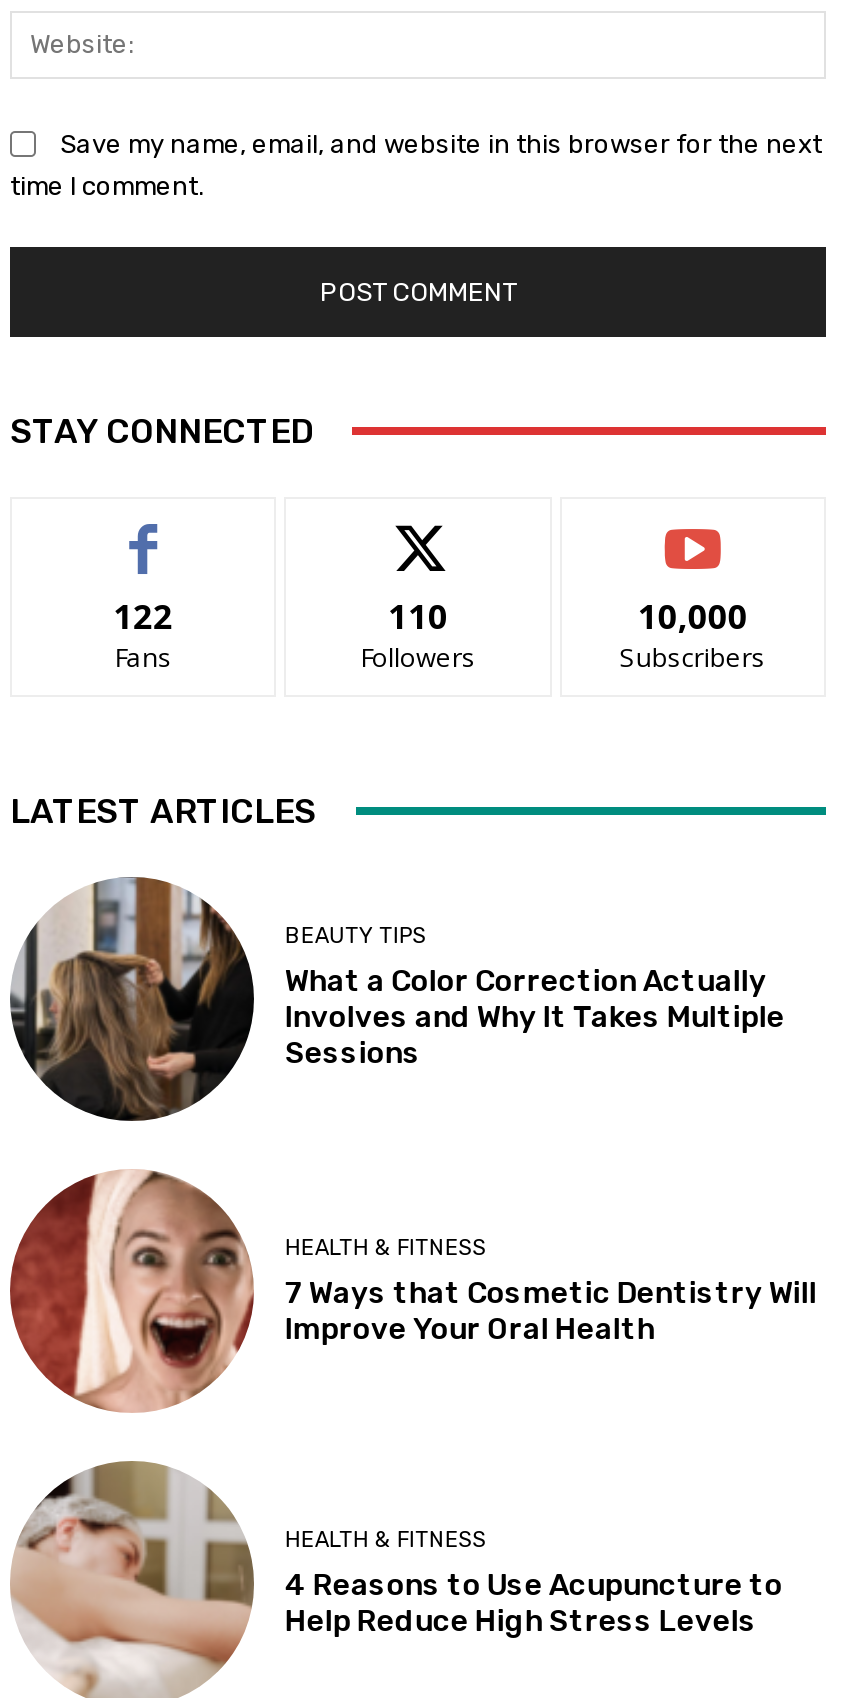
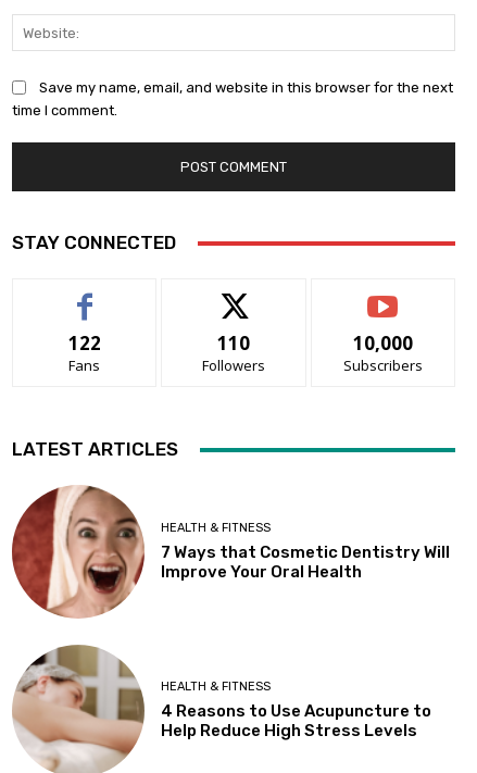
[10,877,785,1123] [image] | BEAUTY TIPS | What a Color Correction Actually | Involves and Why It Takes Multiple | Sessions -> none

